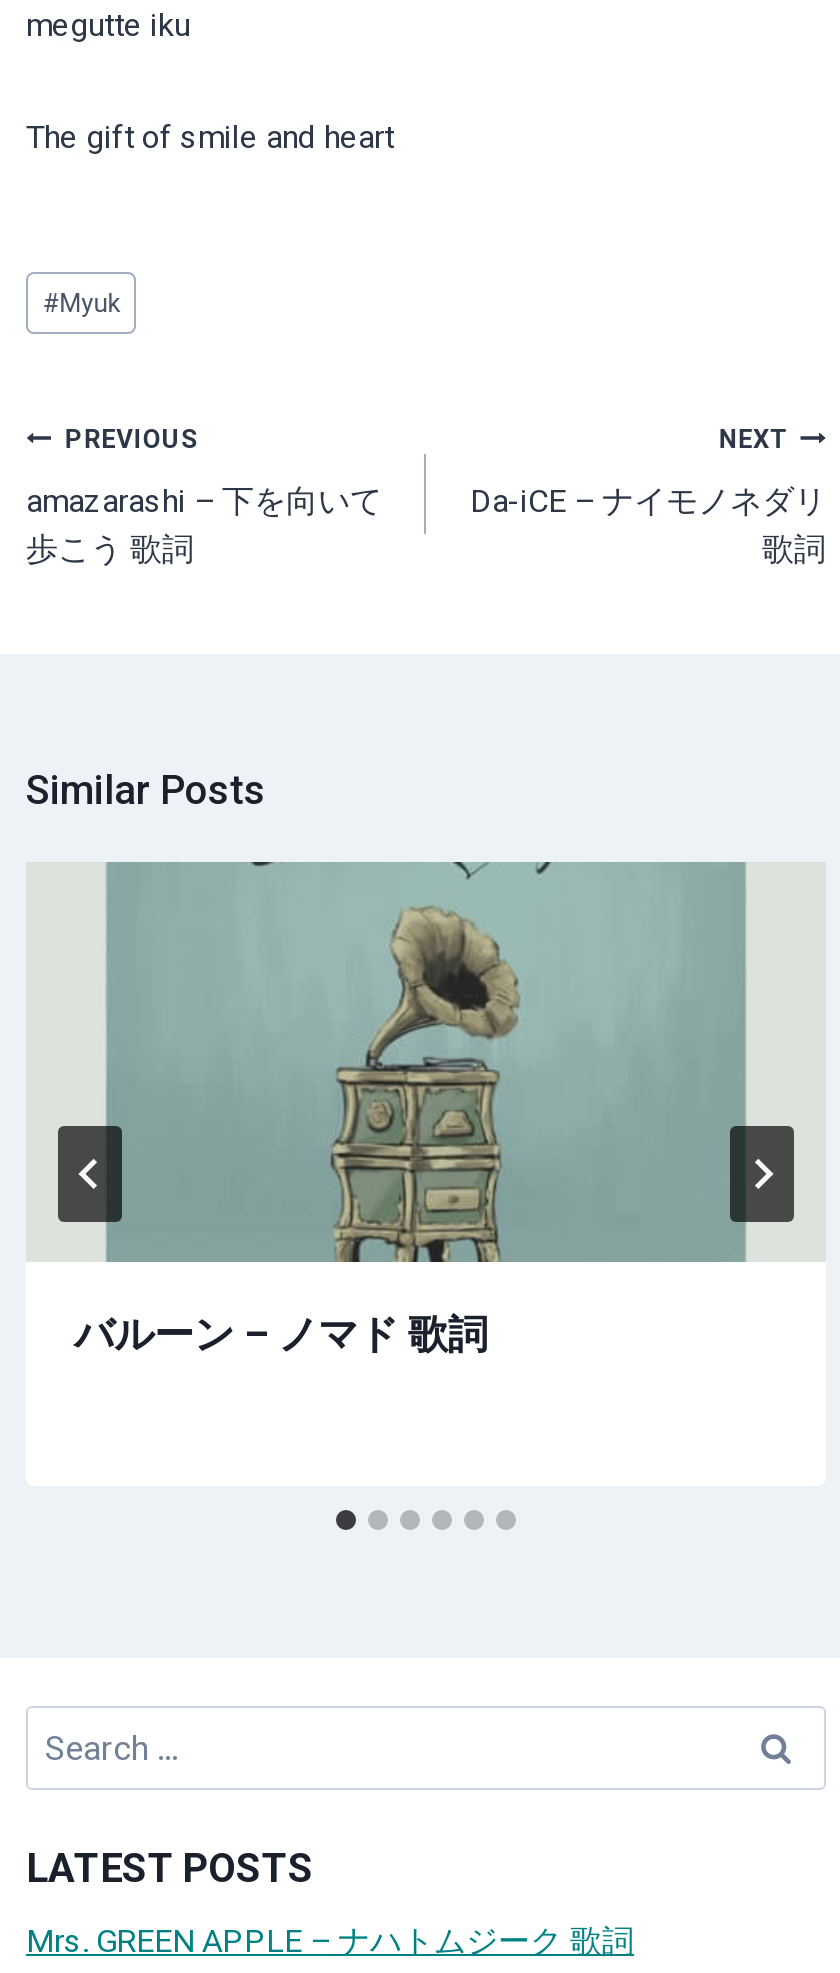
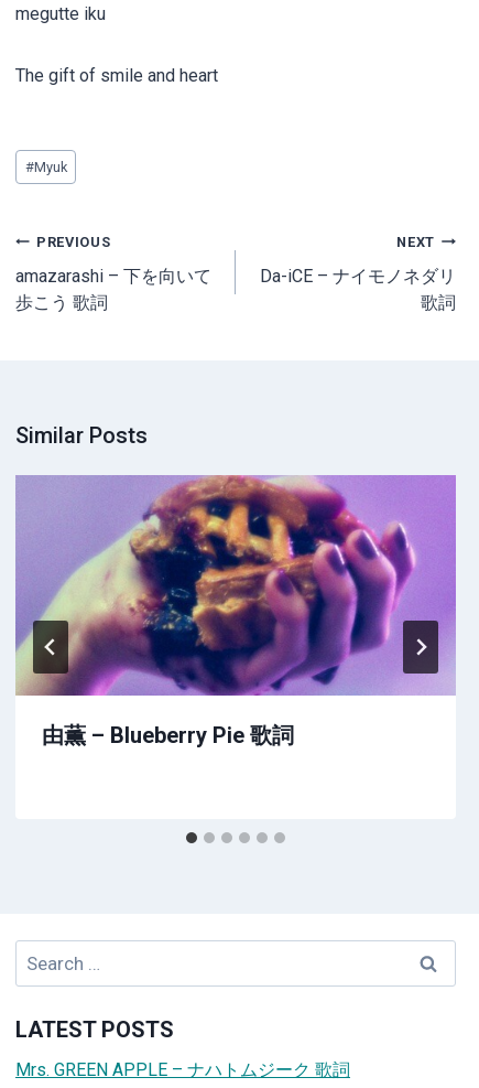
[26,860,826,1358] [image] | バルーン – ノマド 歌詞 -> [15,475,456,748] [image] | 由薫 – Blueberry Pie 歌詞

